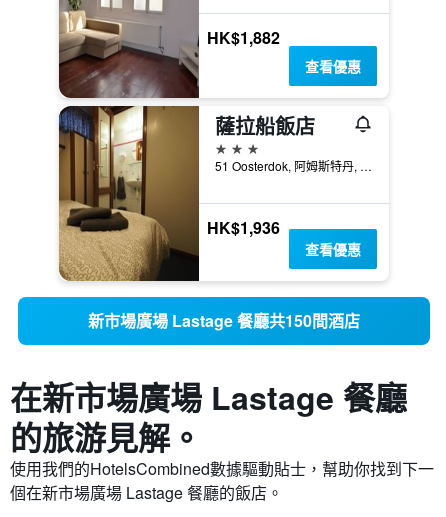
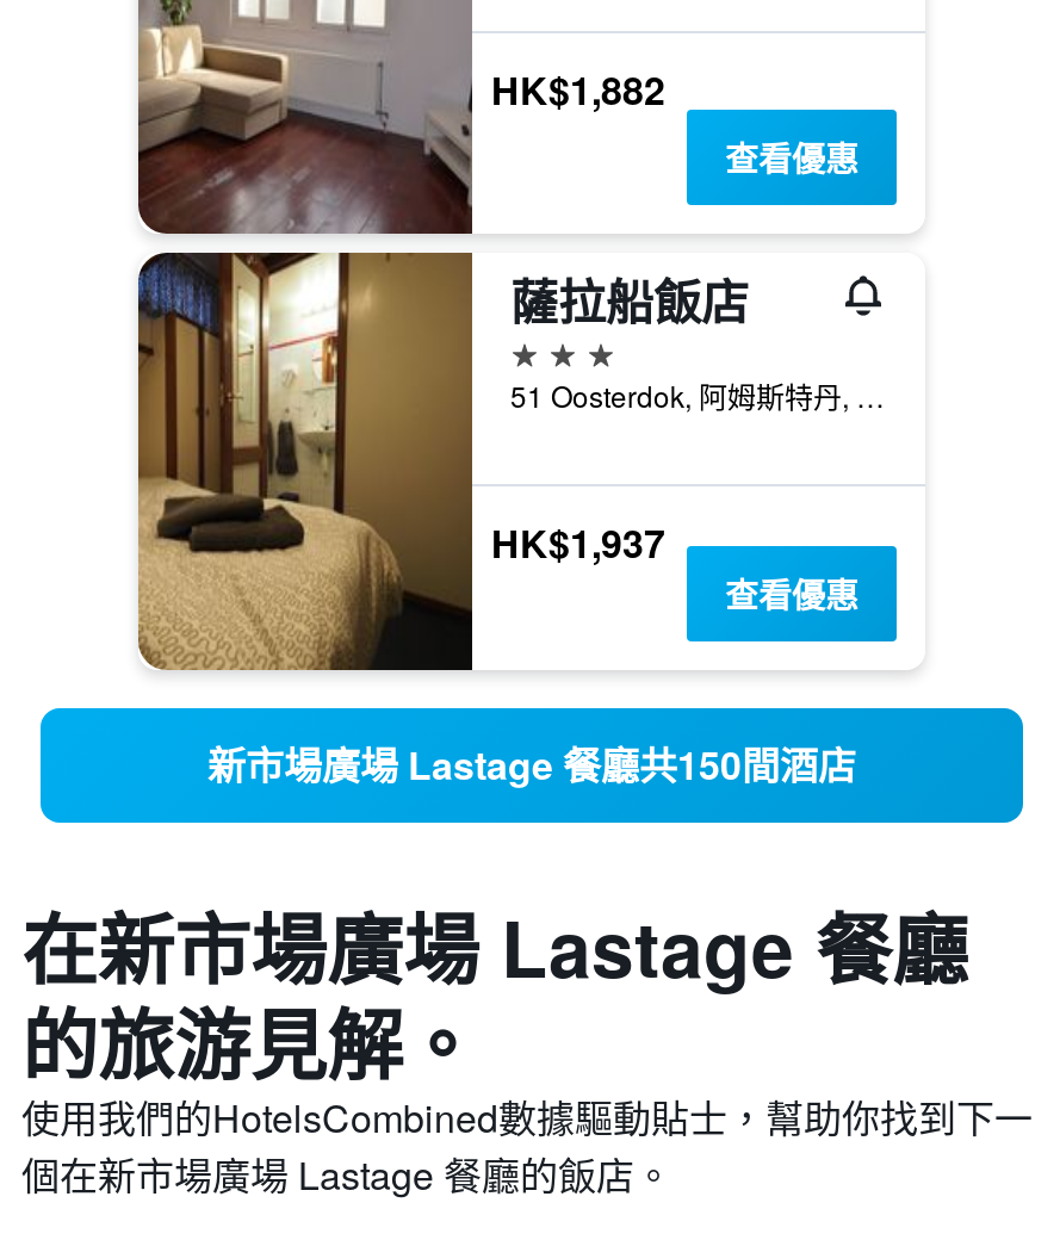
[207,215,280,238] HK$1,936 -> [491,514,665,569] HK$1,937

